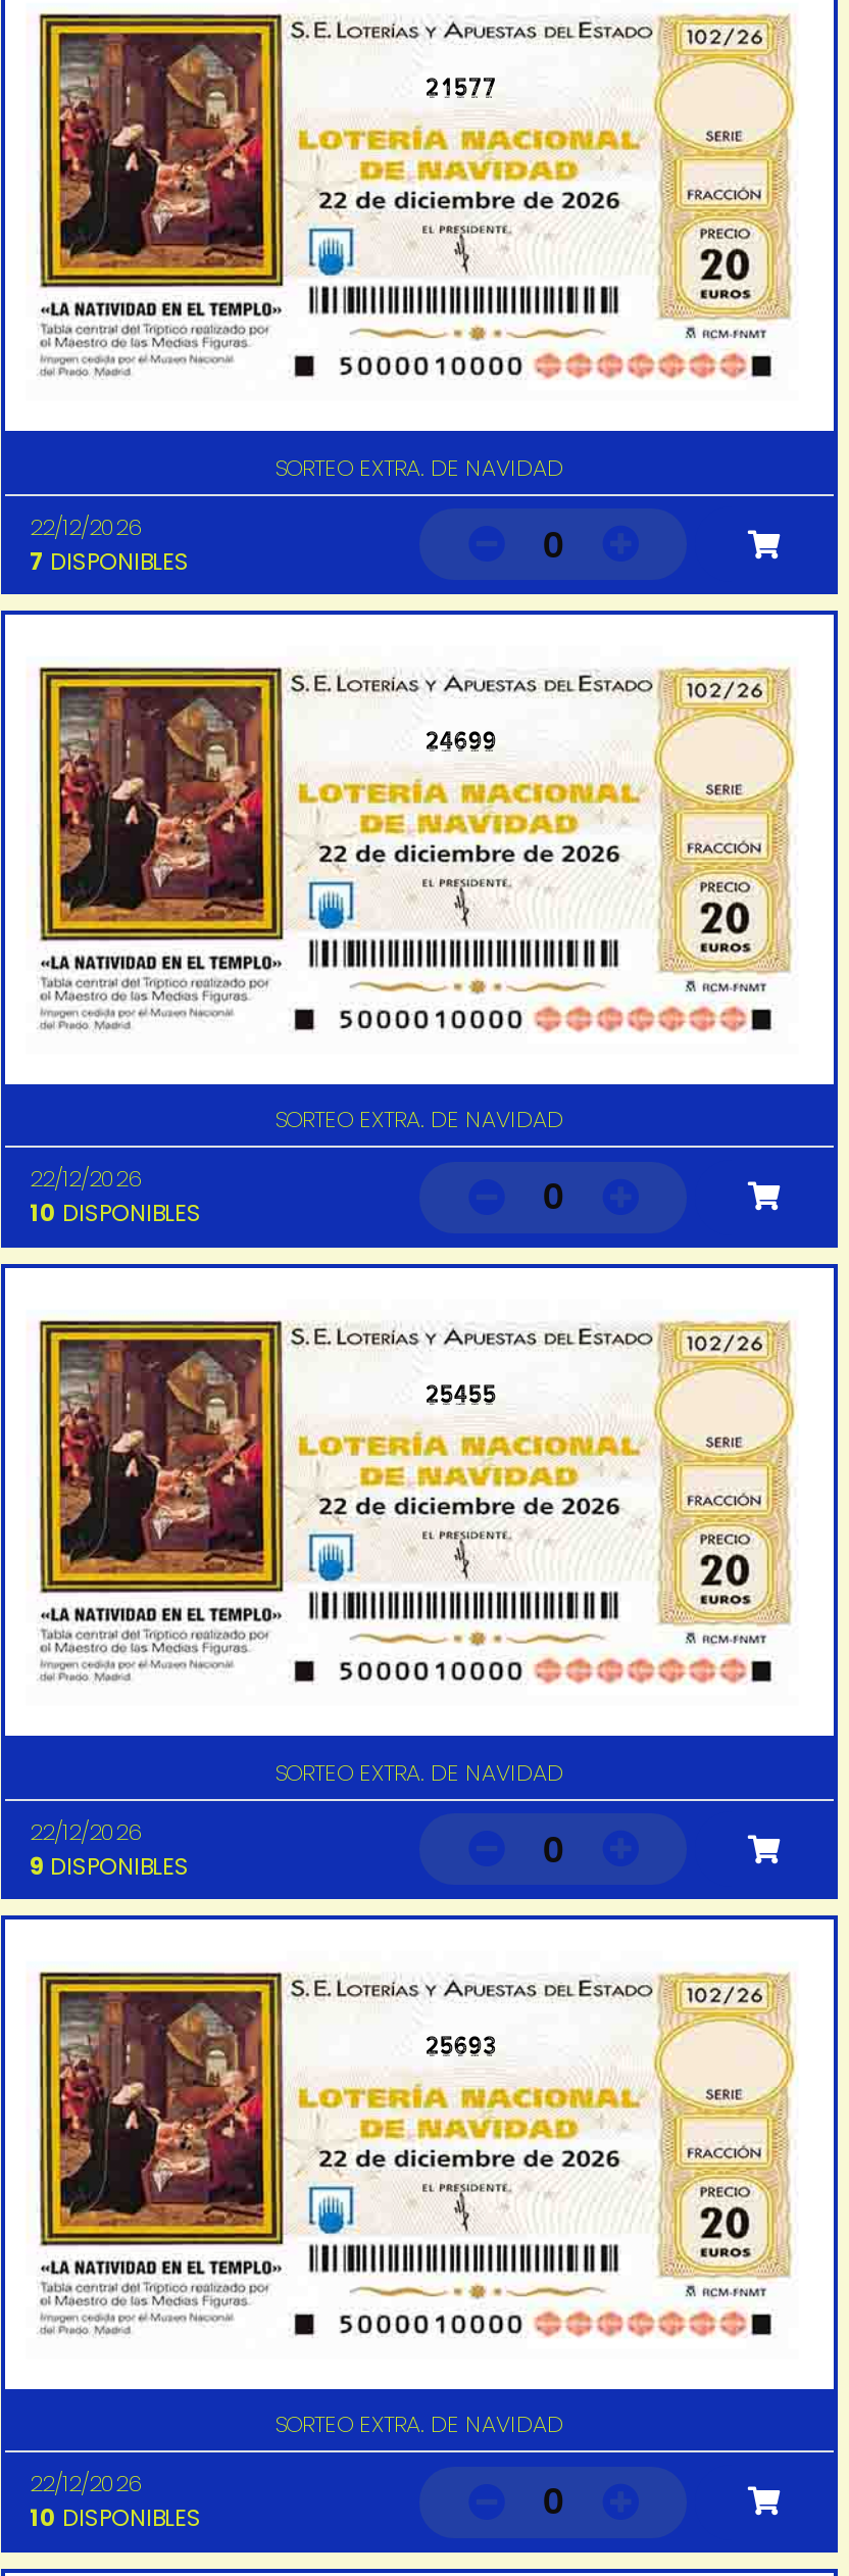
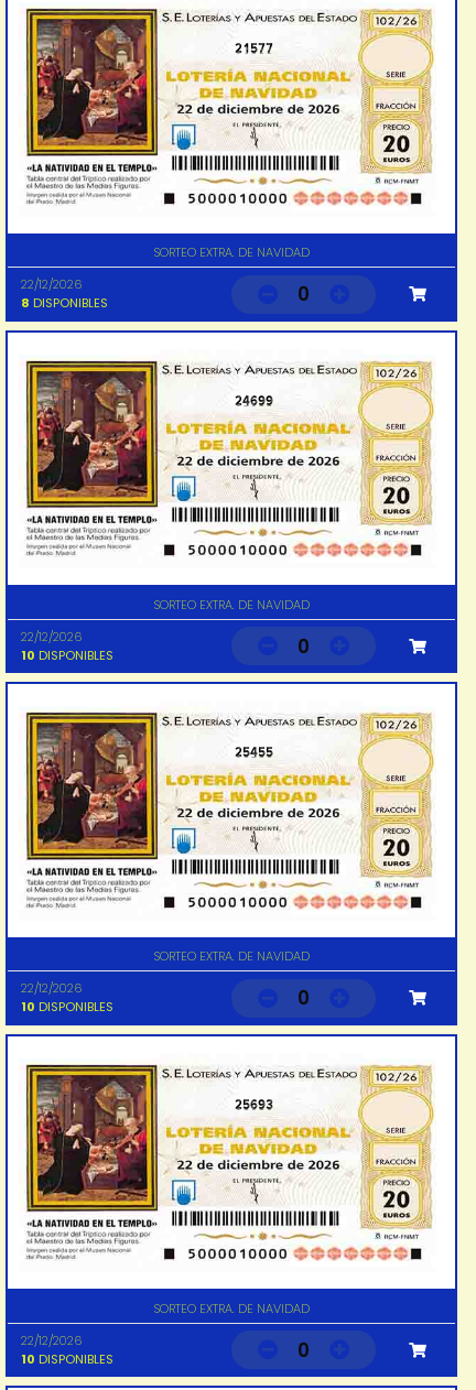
[30,545,189,577] 7 DISPONIBLES -> [21,294,108,312] 8 DISPONIBLES
[30,1850,189,1882] 9 DISPONIBLES -> [21,998,113,1016] 10 DISPONIBLES

